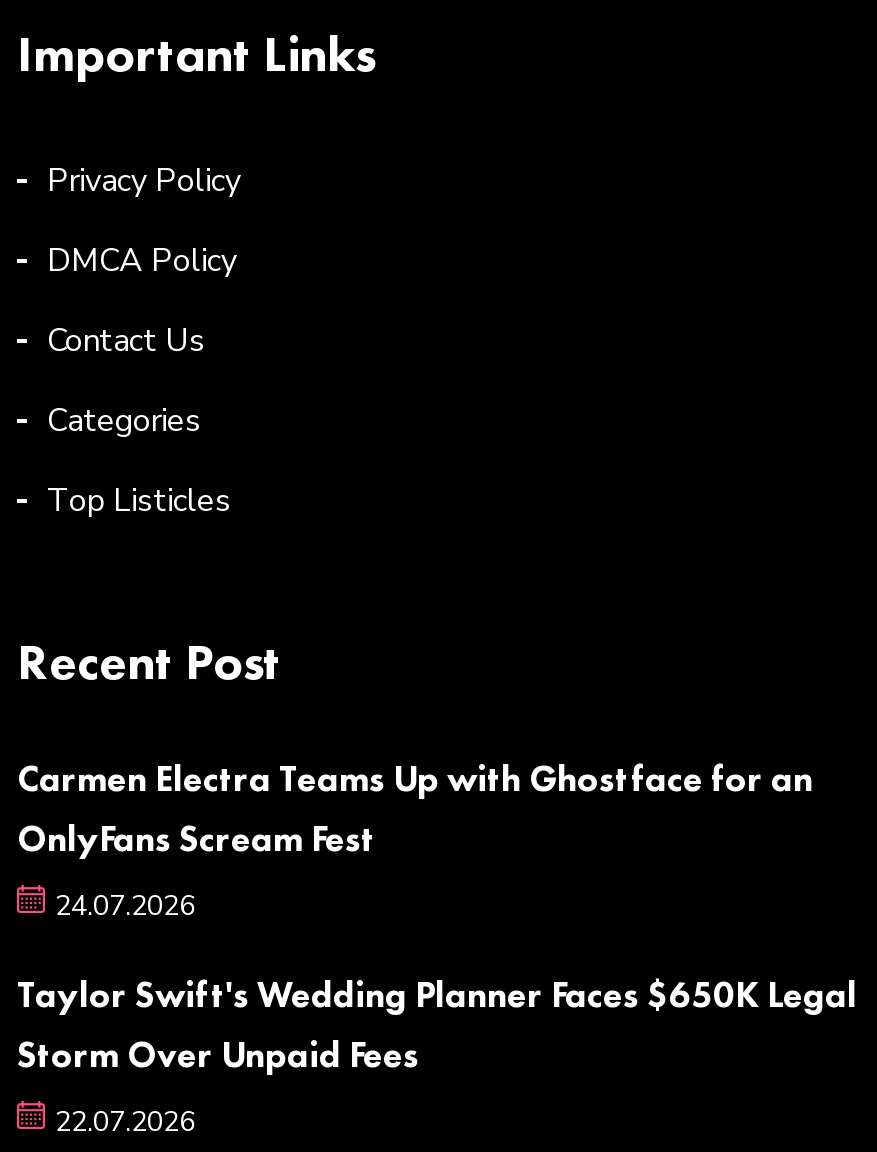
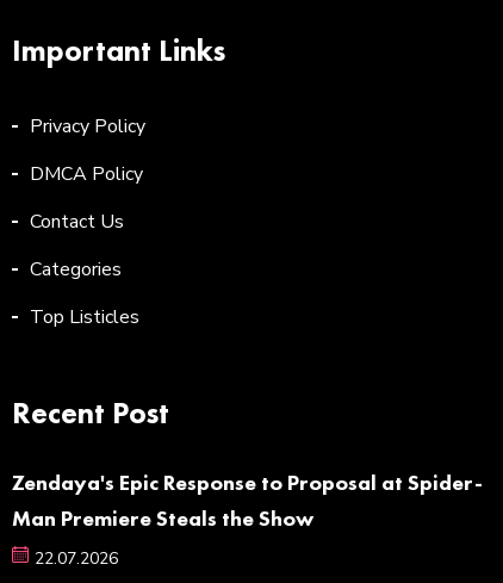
[17,754,857,1076] Carmen Electra Teams Up with Ghostface for an | OnlyFans Scream Fest | 24.07.2026 | Taylor Swift's Wedding Planner Faces $650K Legal | Storm Over Unpaid Fees -> [12,468,483,531] Zendaya's Epic Response to Proposal at Spider- | Man Premiere Steals the Show

